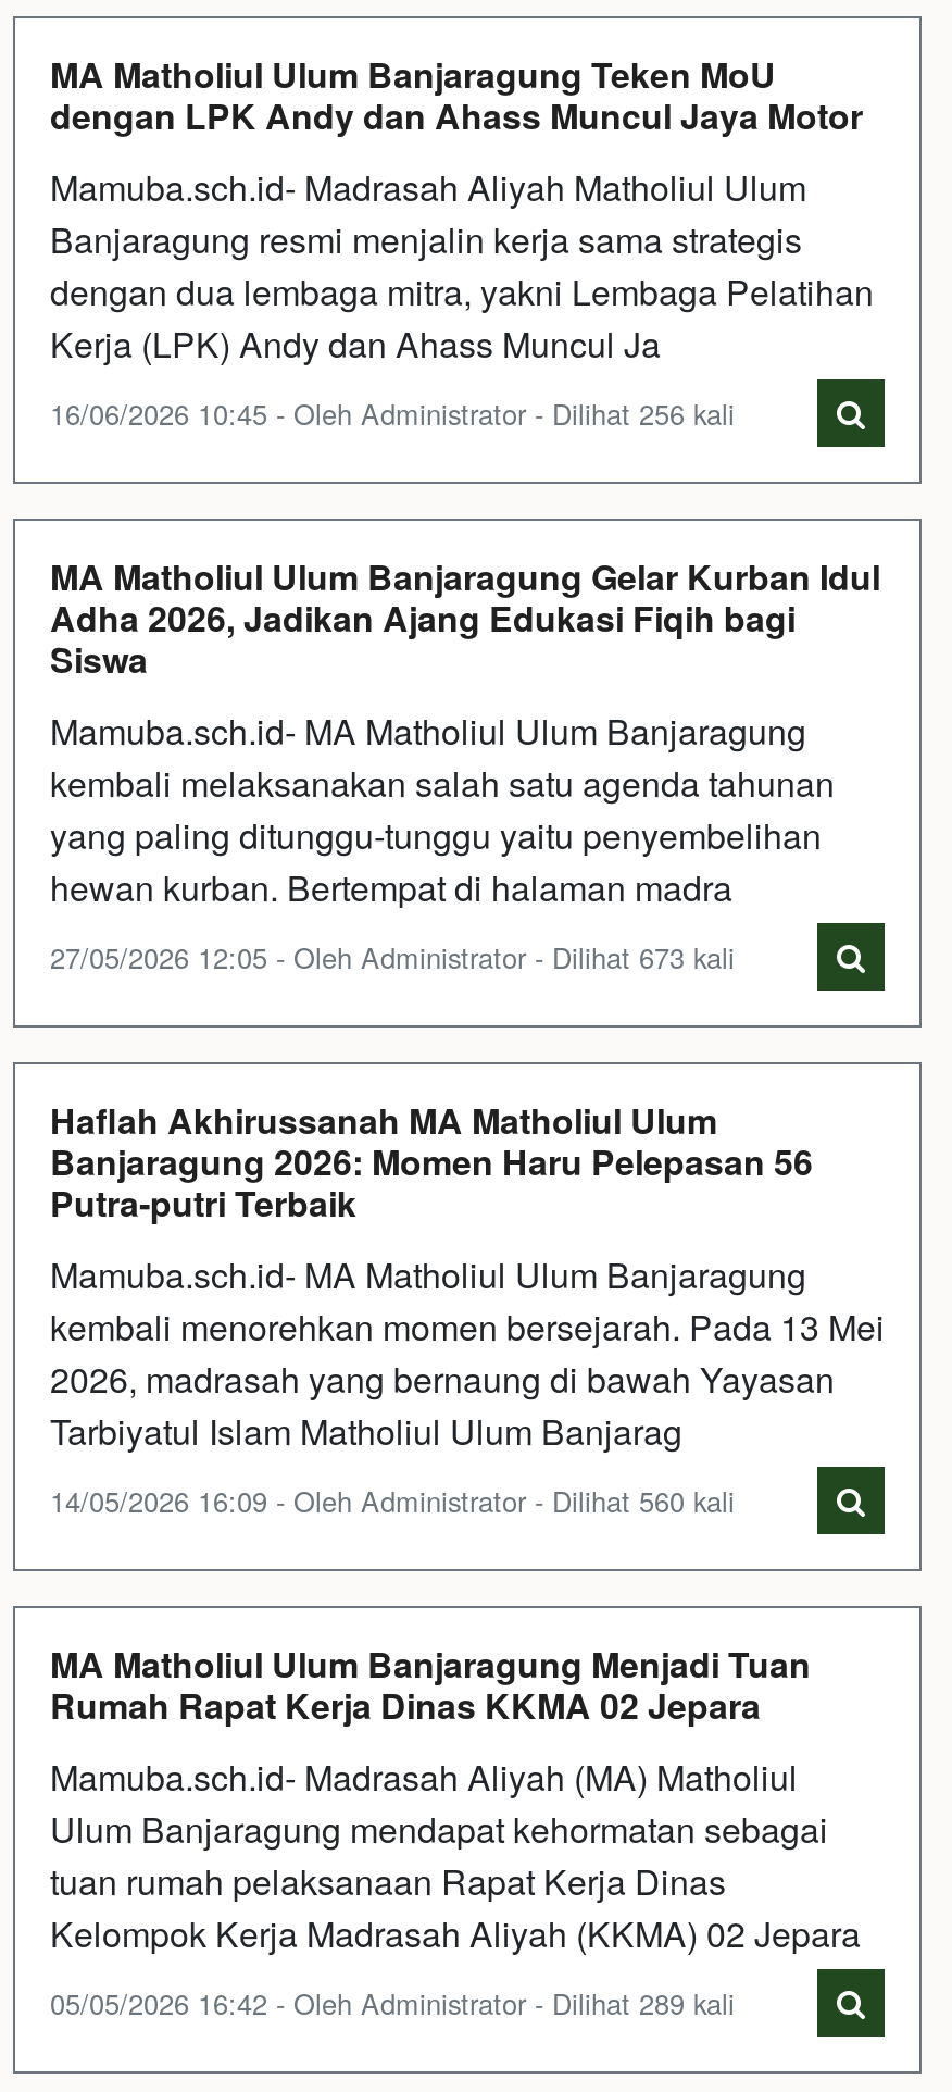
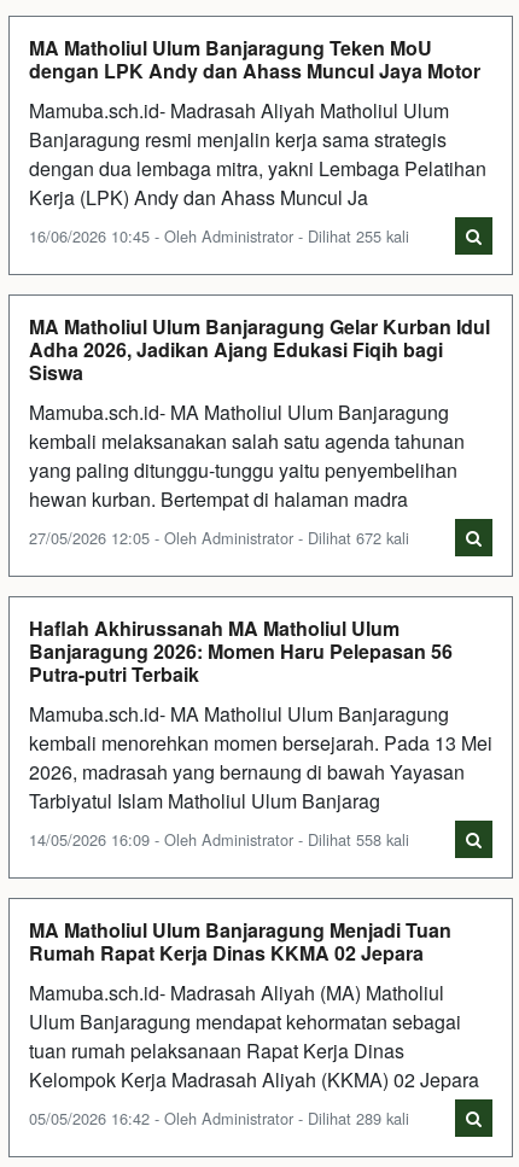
[50,392,735,433] 16/06/2026 10:45 - Oleh Administrator - Dilihat 256 kali -> [29,224,409,247] 16/06/2026 10:45 - Oleh Administrator - Dilihat 255 kali
[50,936,735,977] 27/05/2026 12:05 - Oleh Administrator - Dilihat 673 kali -> [29,526,409,549] 27/05/2026 12:05 - Oleh Administrator - Dilihat 672 kali
[50,1479,735,1521] 14/05/2026 16:09 - Oleh Administrator - Dilihat 560 kali -> [29,828,409,851] 14/05/2026 16:09 - Oleh Administrator - Dilihat 558 kali

